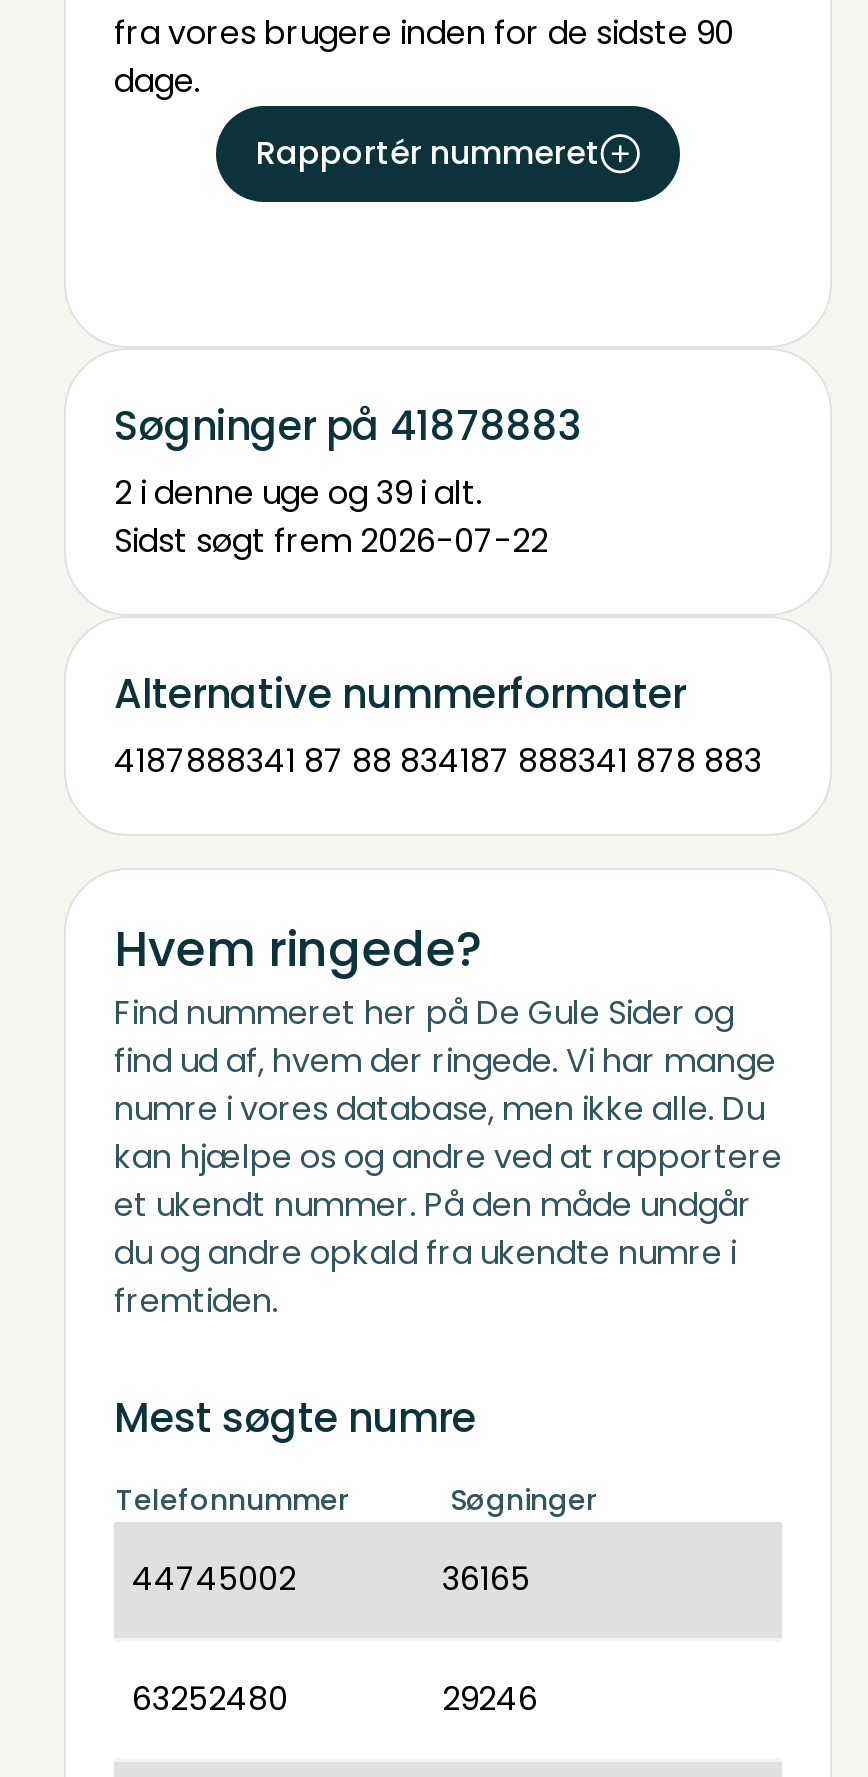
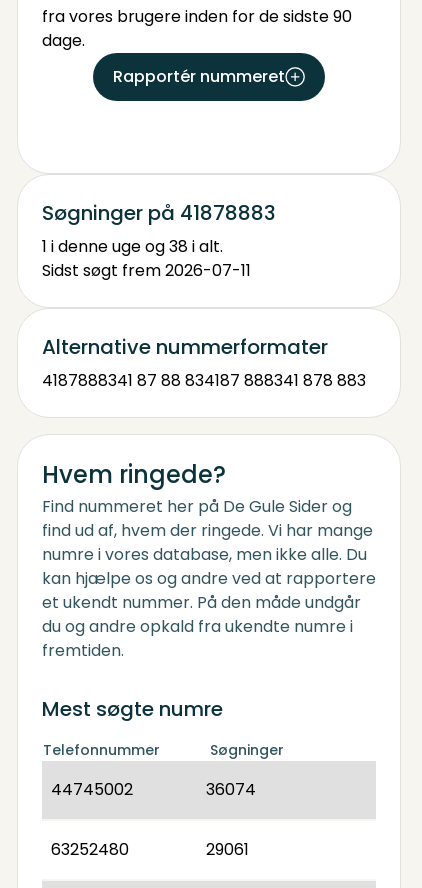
[114,470,482,516] 2 i denne uge og 39 i alt. -> [42,235,223,258] 1 i denne uge og 38 i alt.
[114,518,548,564] Sidst søgt frem 2026-07-22 -> [42,259,251,282] Sidst søgt frem 2026-07-11
[442,1556,530,1602] 36165 -> [206,778,256,801] 36074
[442,1676,538,1722] 29246 -> [206,838,249,861] 29061

